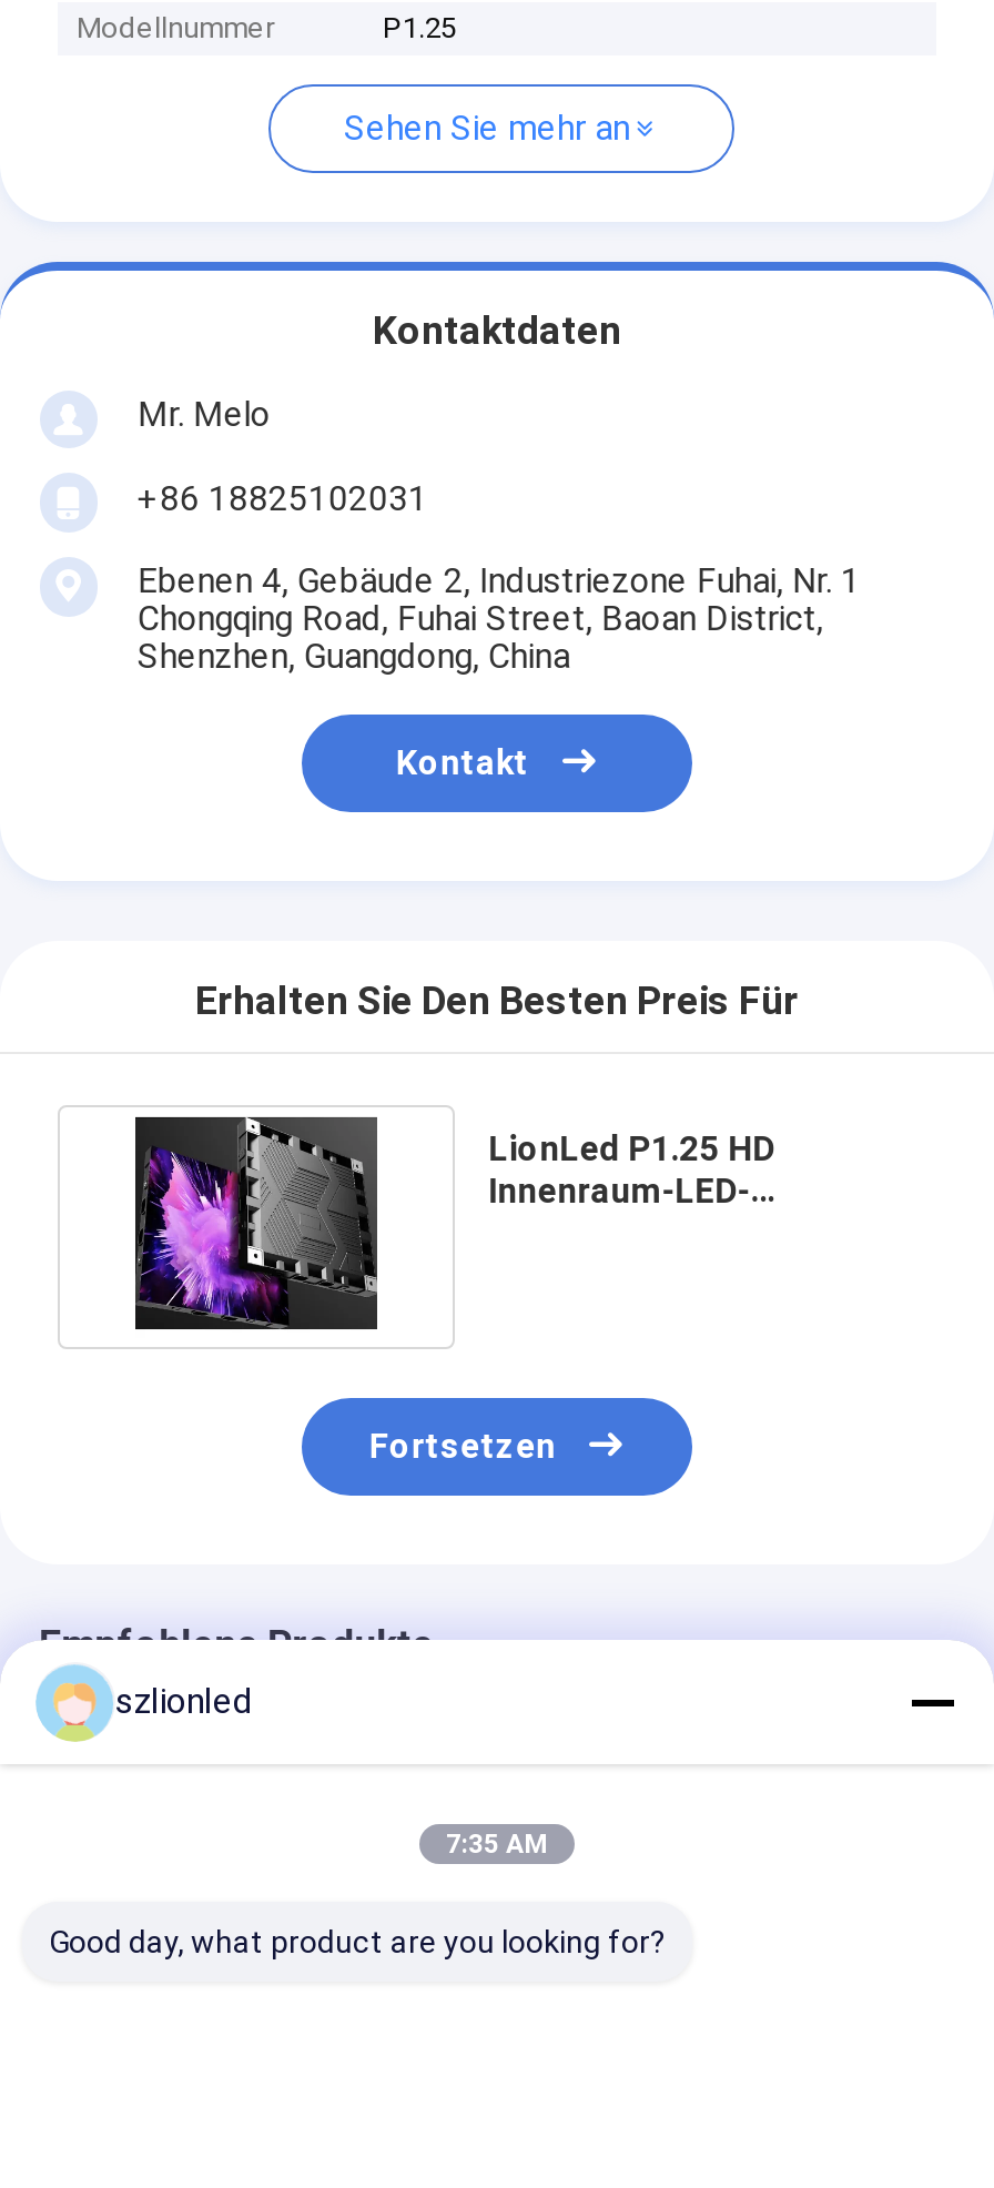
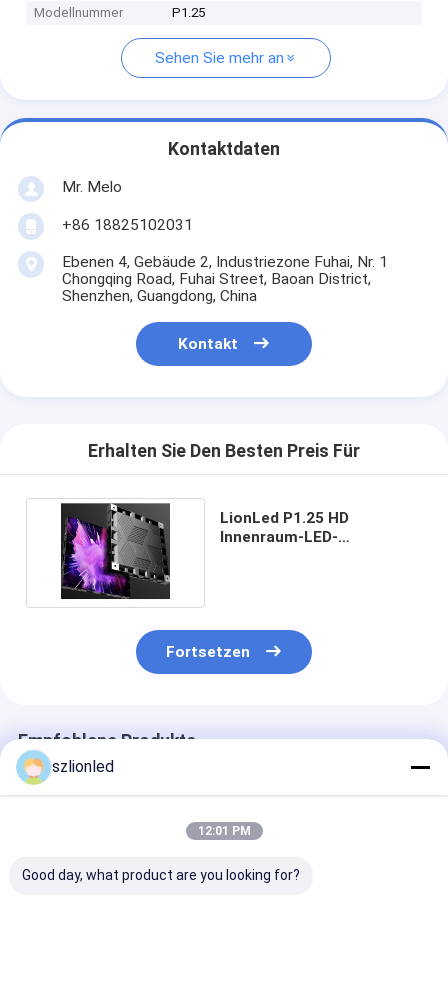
[446,1829,548,1860] 7:35 AM -> [197,824,250,838] 12:01 PM

